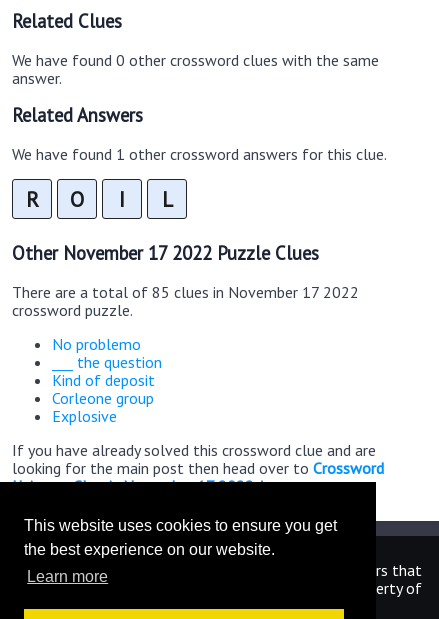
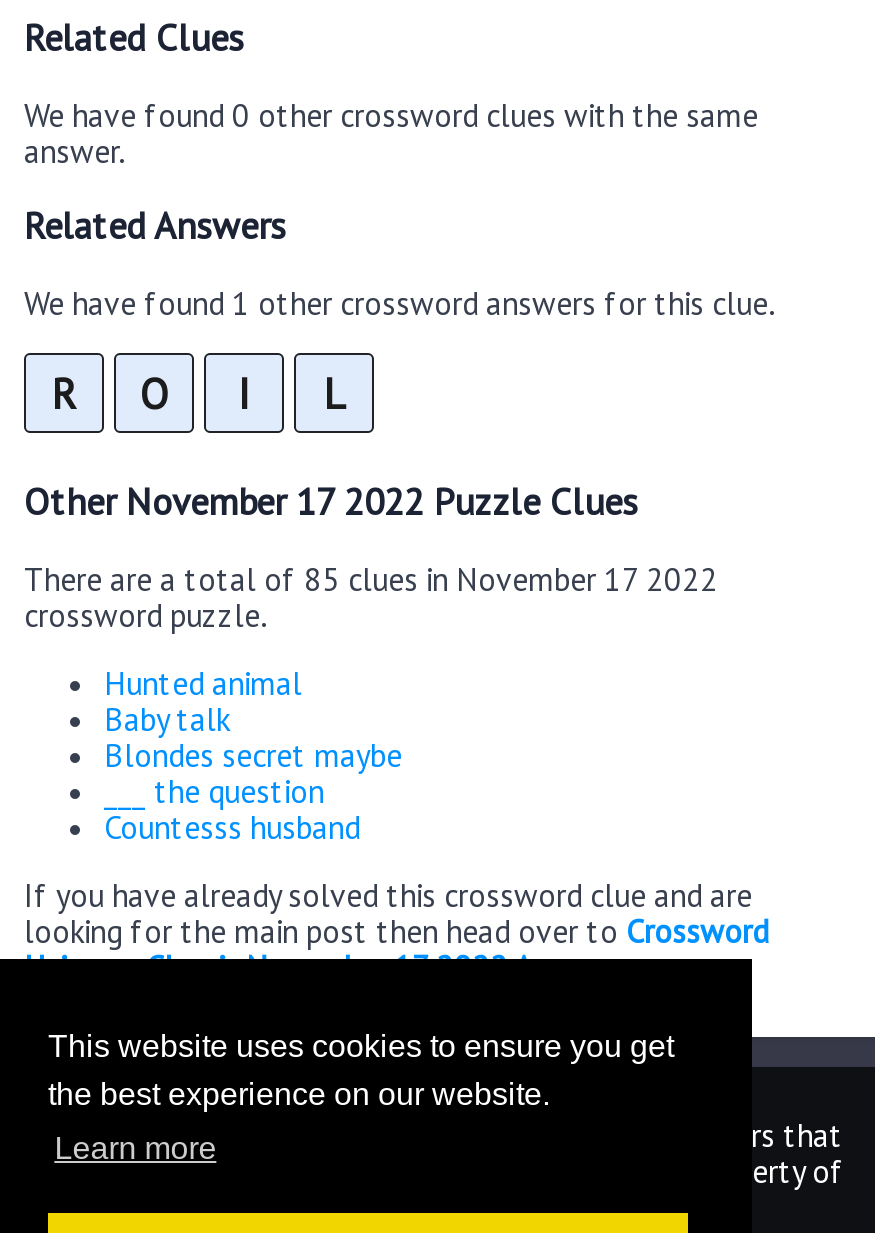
[52,334,141,354] No problemo -> [104,662,402,774] Hunted animal | Baby talk | Blondes secret maybe
moved [52,352,162,372] -> [104,770,324,810]: ___ the question
[52,370,155,426] Kind of deposit | Corleone group | Explosive -> [104,806,360,846] Countesss husband

